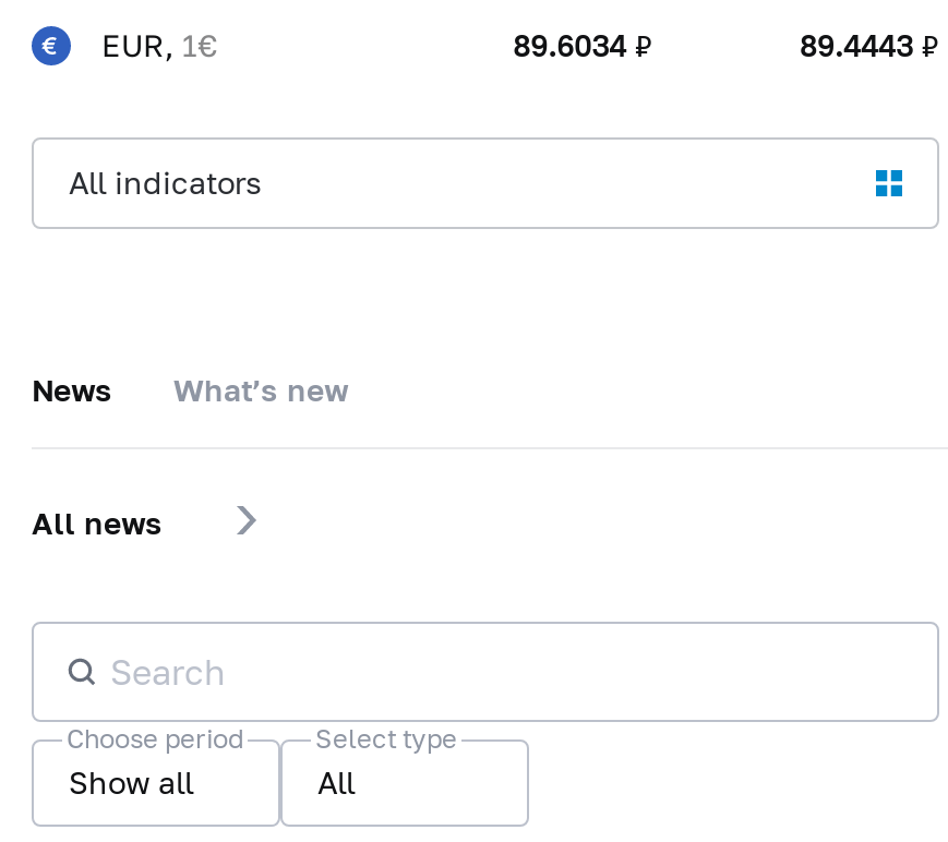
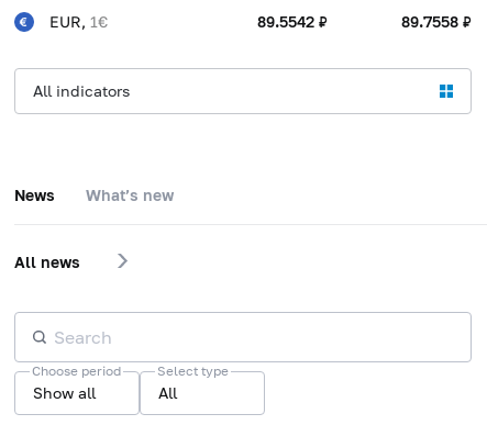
[513,26,653,63] 89.6034 ₽ -> [257,12,327,31] 89.5542 ₽
[800,26,939,63] 89.4443 ₽ -> [401,12,472,31] 89.7558 ₽

